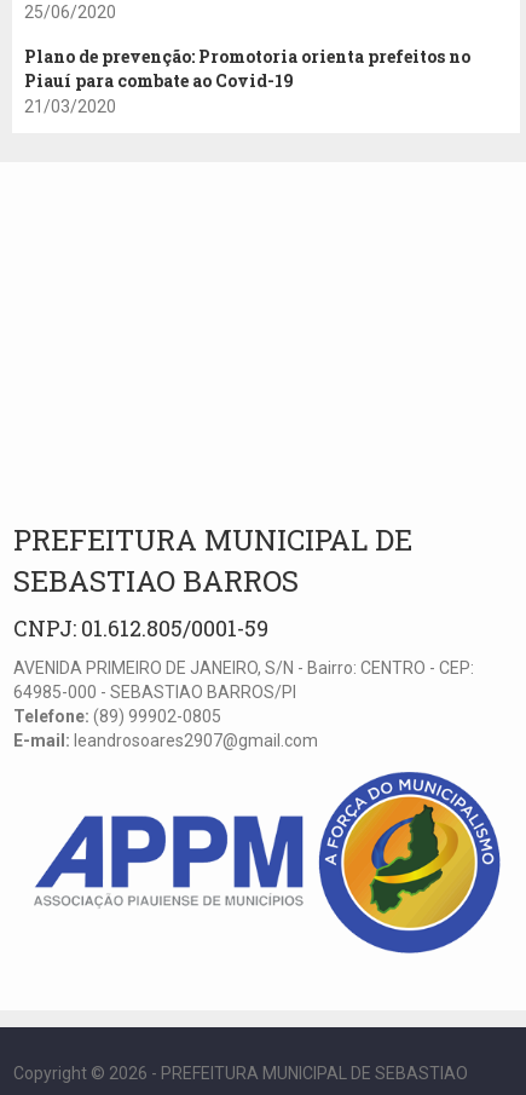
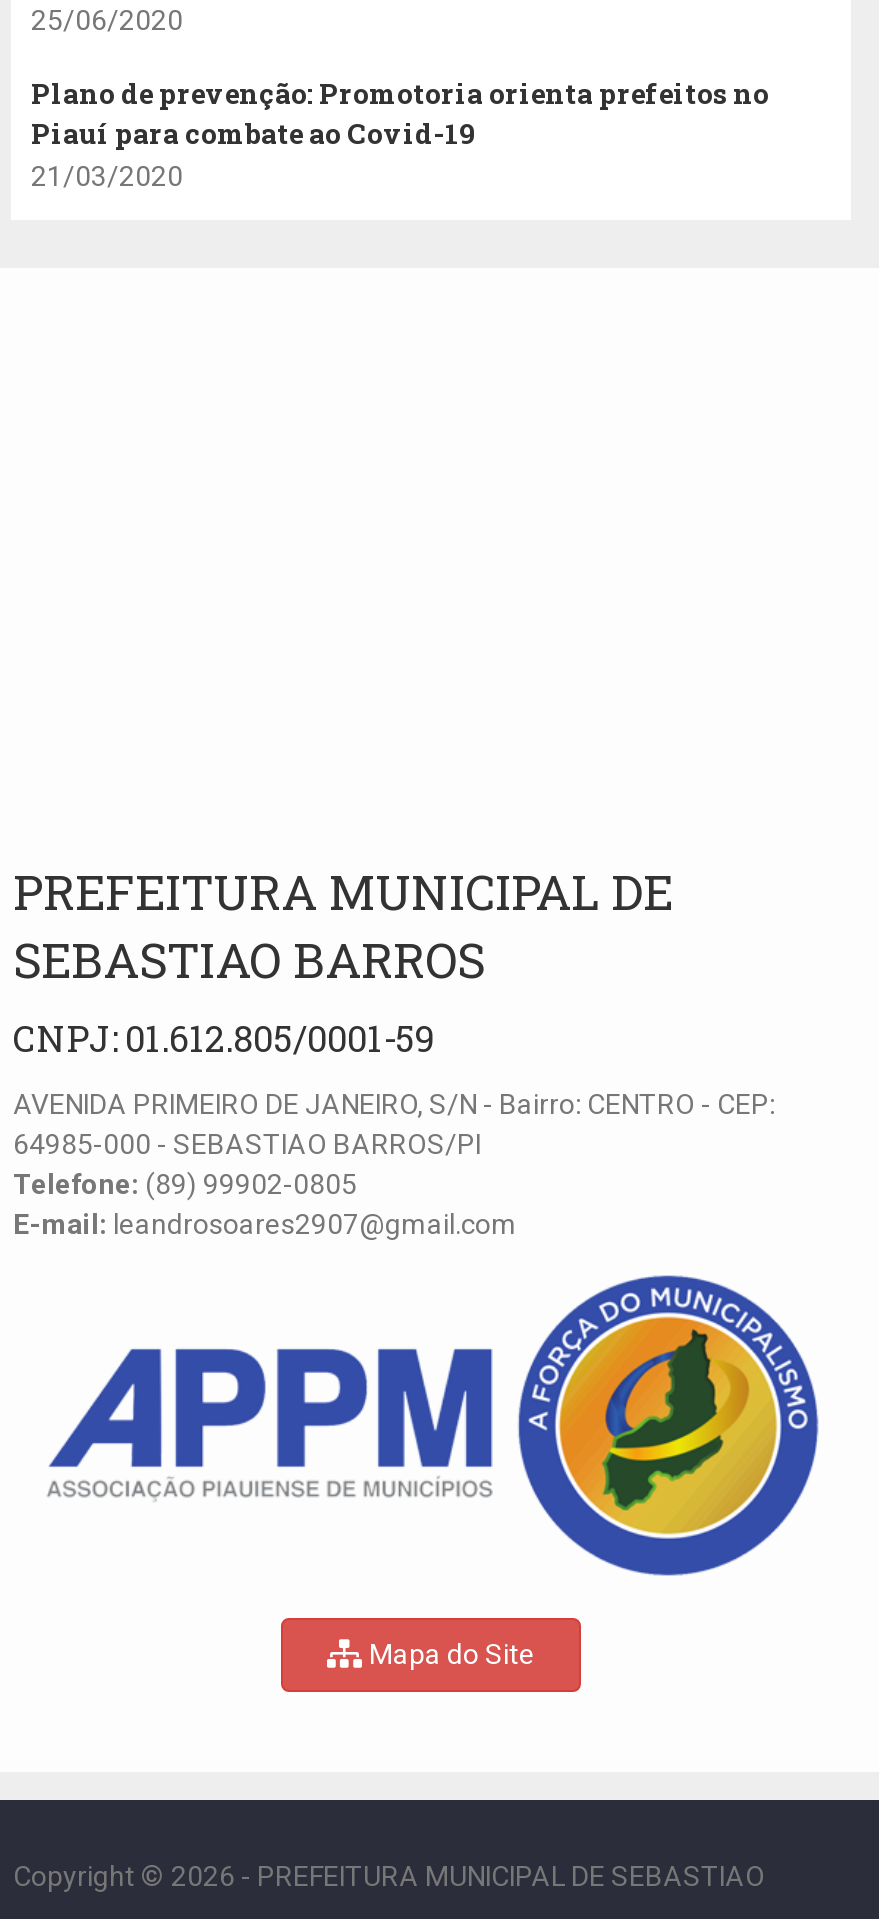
none -> [363,1638,535,1670] Mapa do Site

